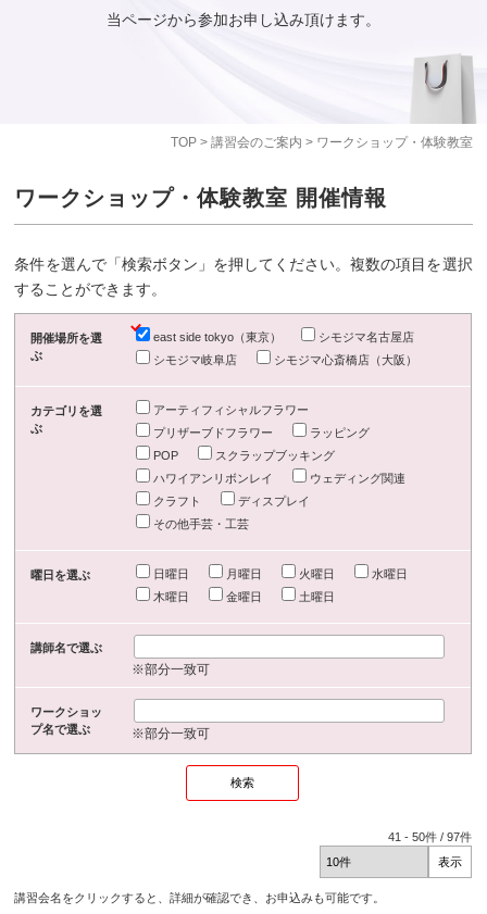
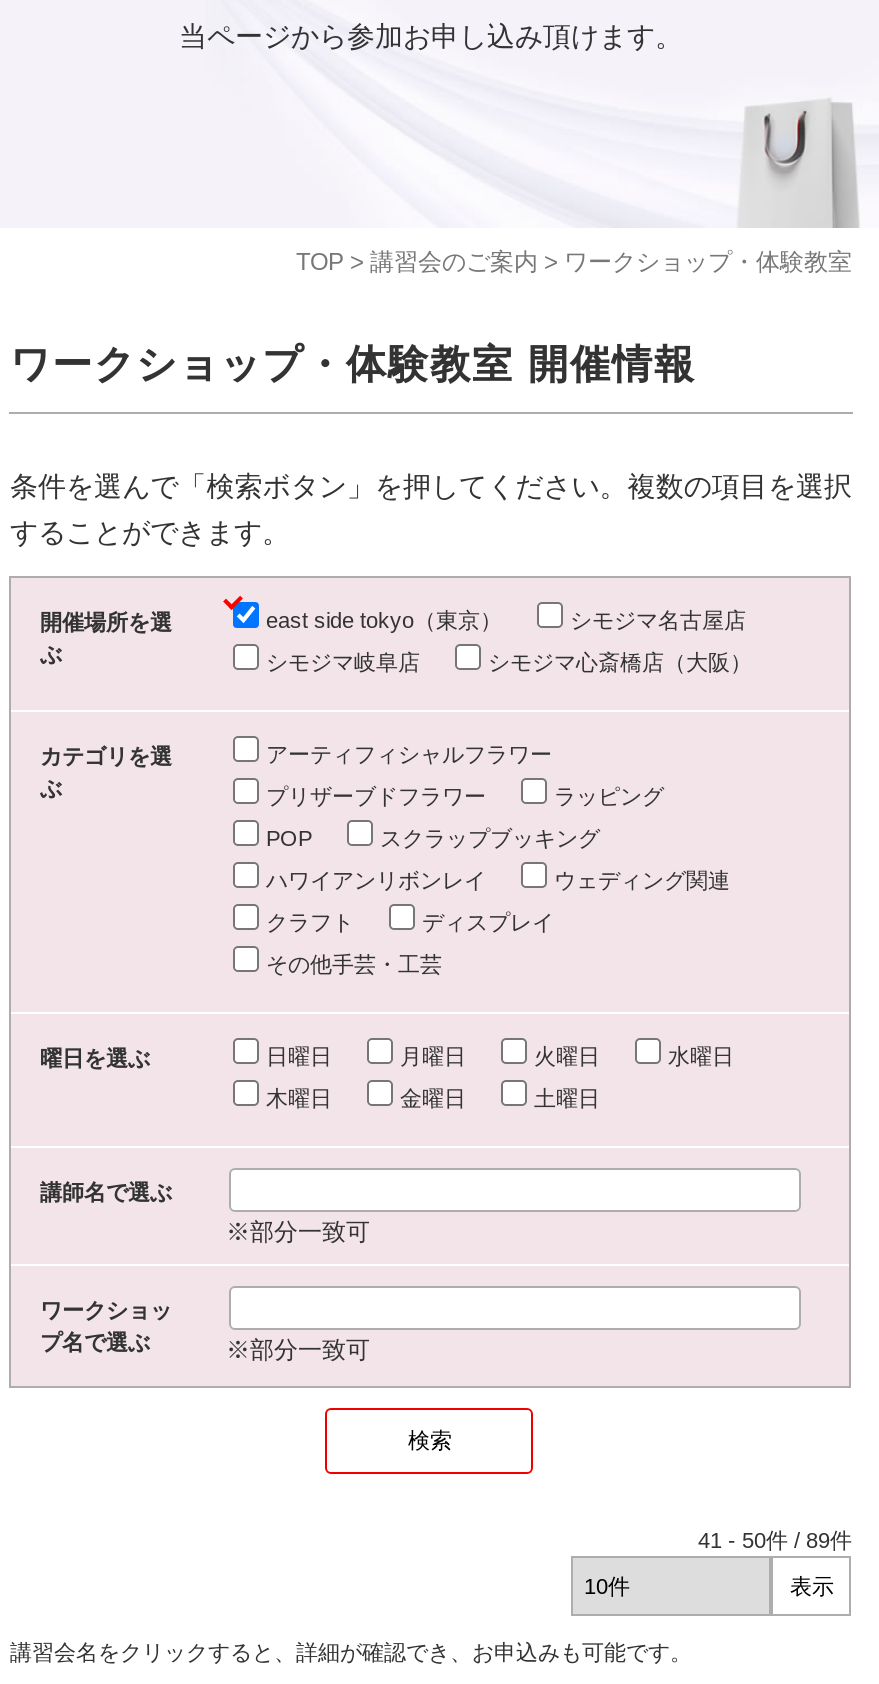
[389,830,472,843] 41 - 50件 / 97件 -> [698,1528,852,1552] 41 - 50件 / 89件

